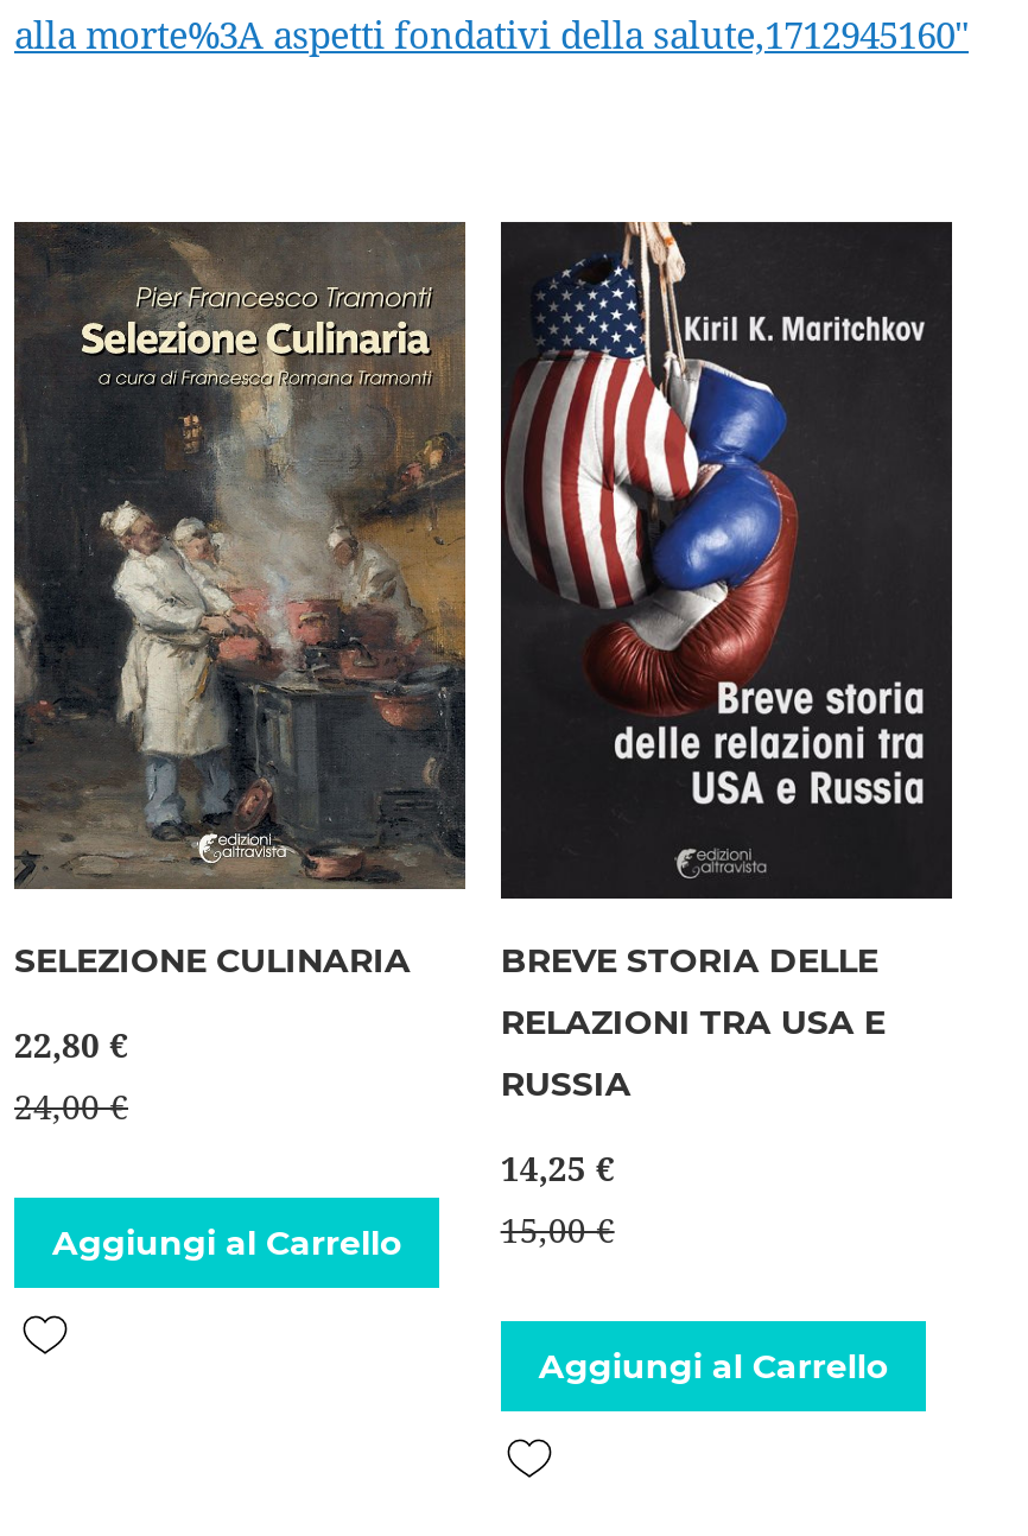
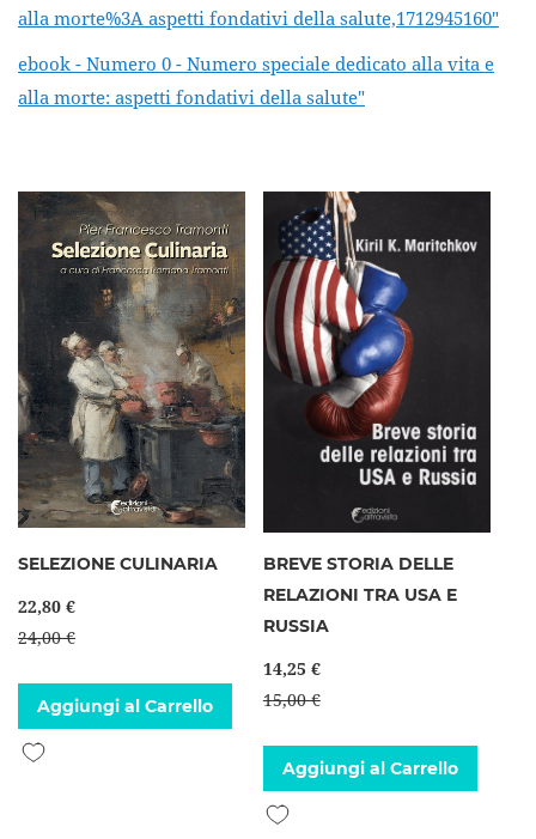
none -> [18,51,494,109] ebook - Numero 0 - Numero speciale dedicato alla vita e | alla morte: aspetti fondativi della salute"

